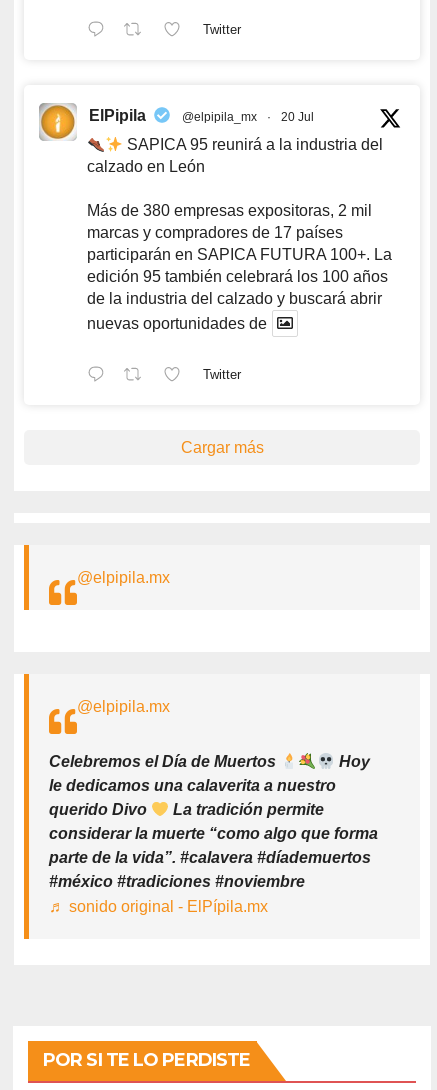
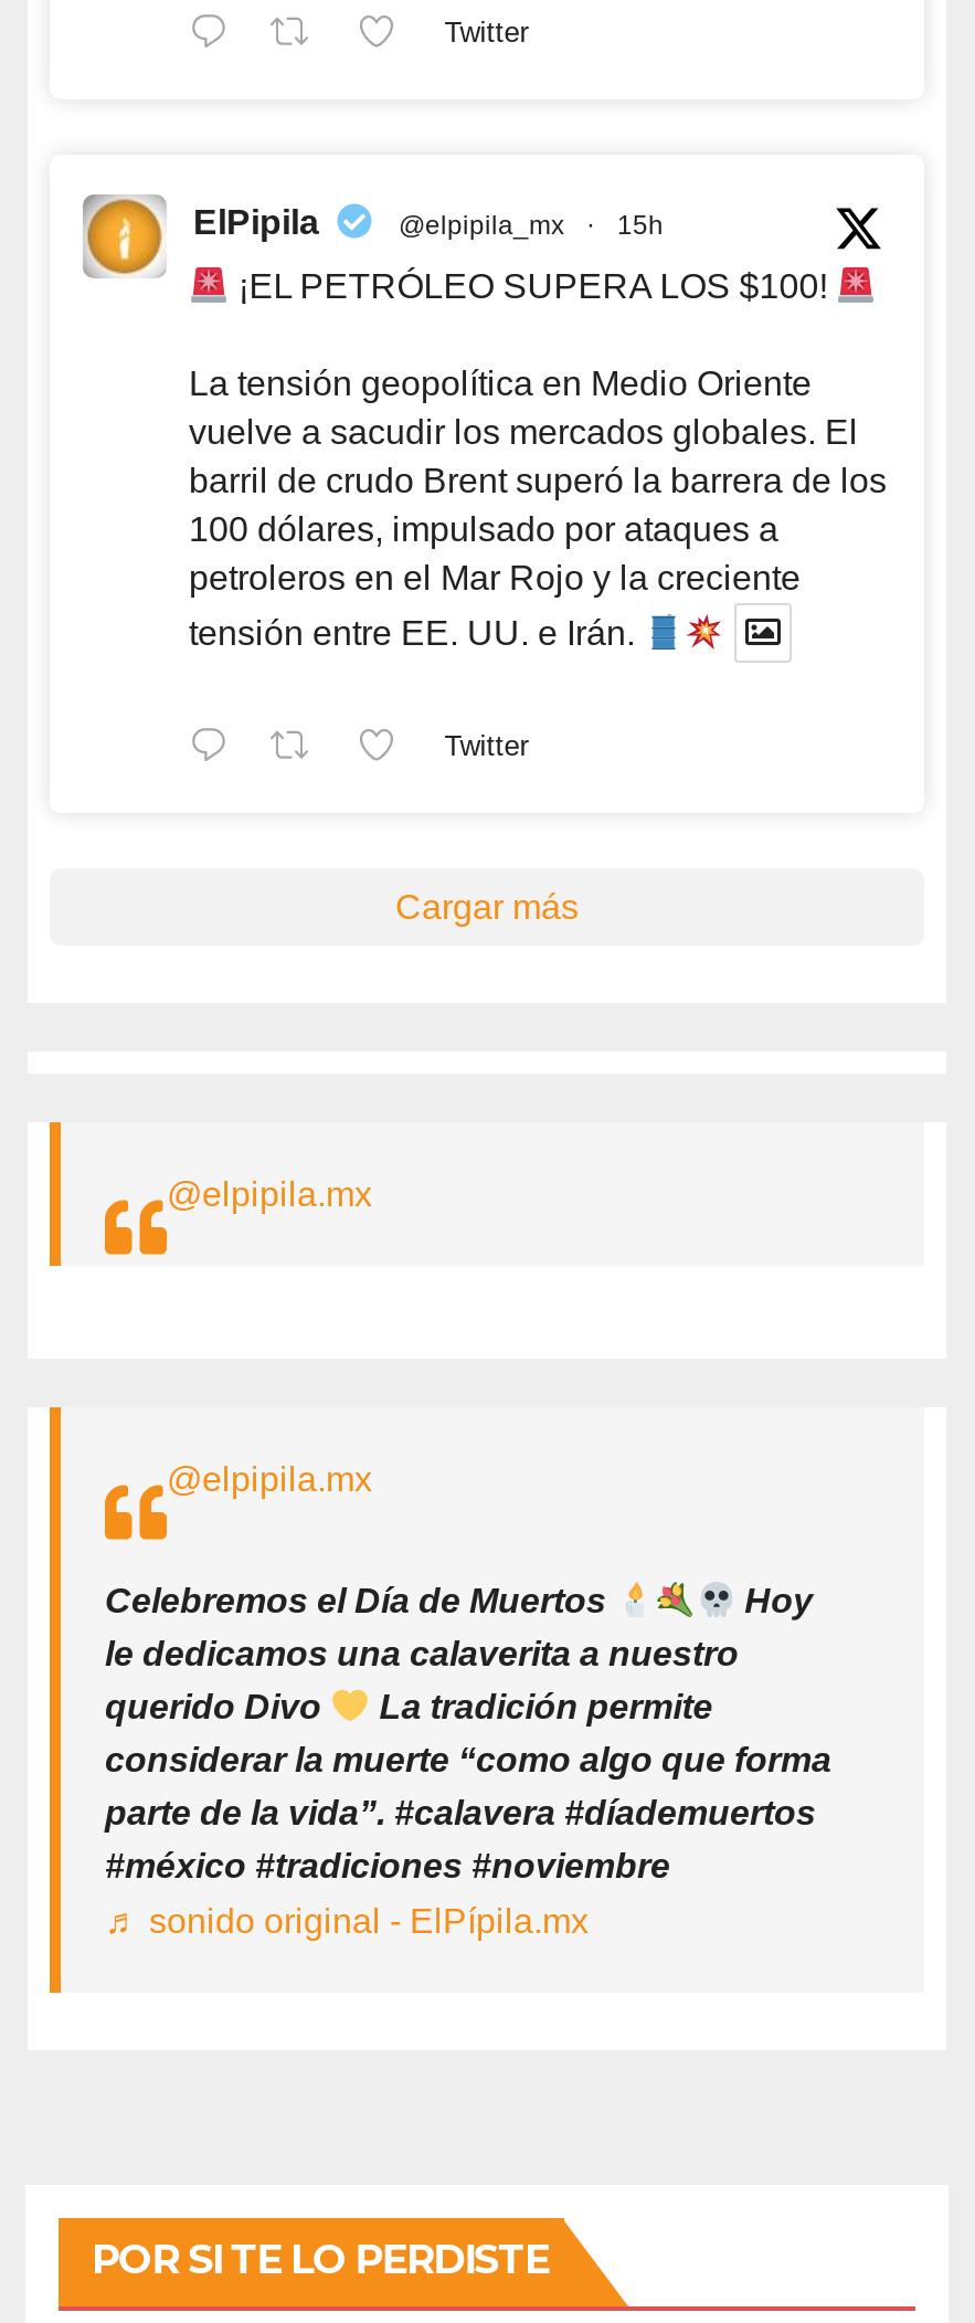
[281,110,314,124] 20 Jul -> [617,211,664,242] 15h
[87,136,383,175] SAPICA 95 reunirá a la industria del | calzado en León -> [229,268,836,306] ¡EL PETRÓLEO SUPERA LOS $100!
[87,202,392,307] Más de 380 empresas expositoras, 2 mil | marcas y compradores de 17 países | participarán en SAPICA FUTURA 100+. La | edición 95 también celebrará los 100 años | de la industria del calzado y buscará abrir -> [189,366,887,598] La tensión geopolítica en Medio Oriente | vuelve a sacudir los mercados globales. El | barril de crudo Brent superó la barrera de los | 100 dólares, impulsado por ataques a | petroleros en el Mar Rojo y la creciente
[87,315,267,332] nuevas oportunidades de -> [189,615,644,653] tensión entre EE. UU. e Irán.

